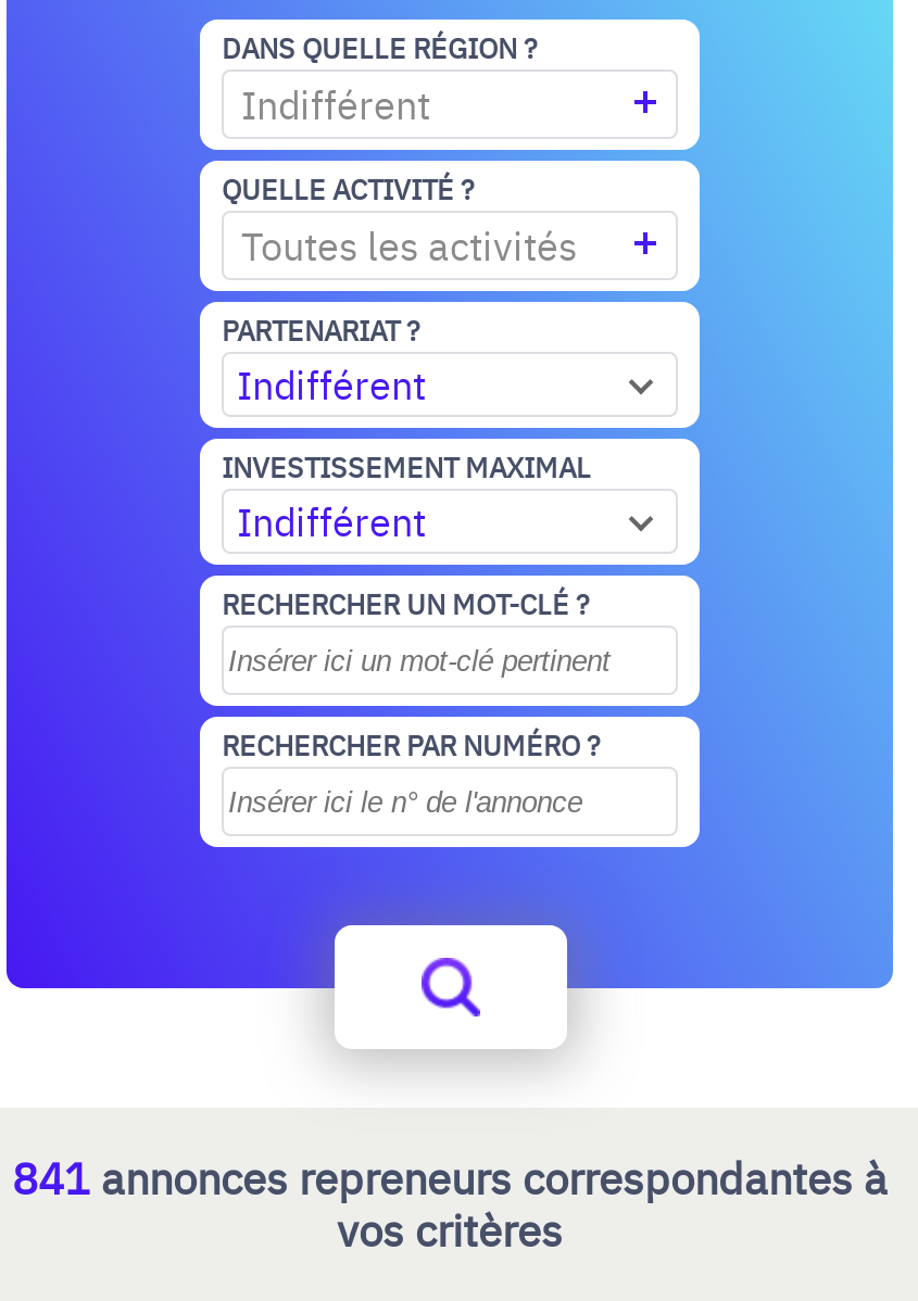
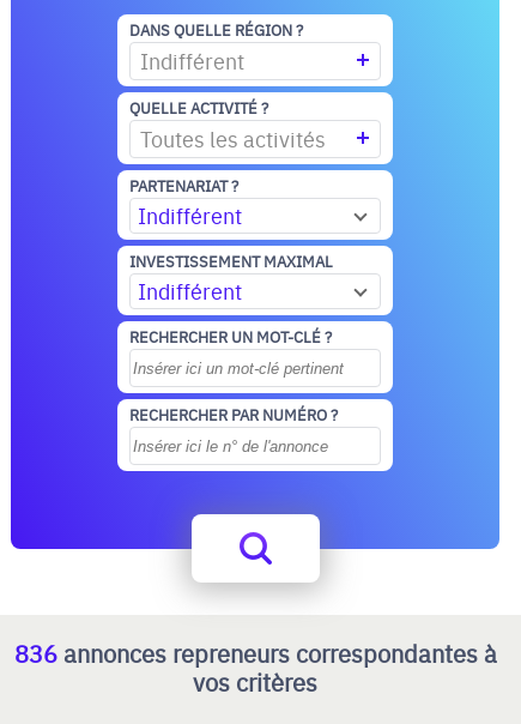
[12,1147,888,1205] 841 annonces repreneurs correspondantes à -> [14,636,496,669] 836 annonces repreneurs correspondantes à

